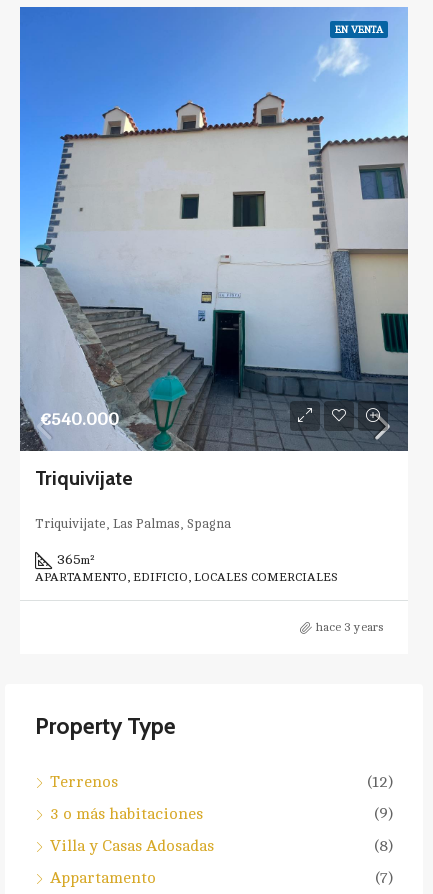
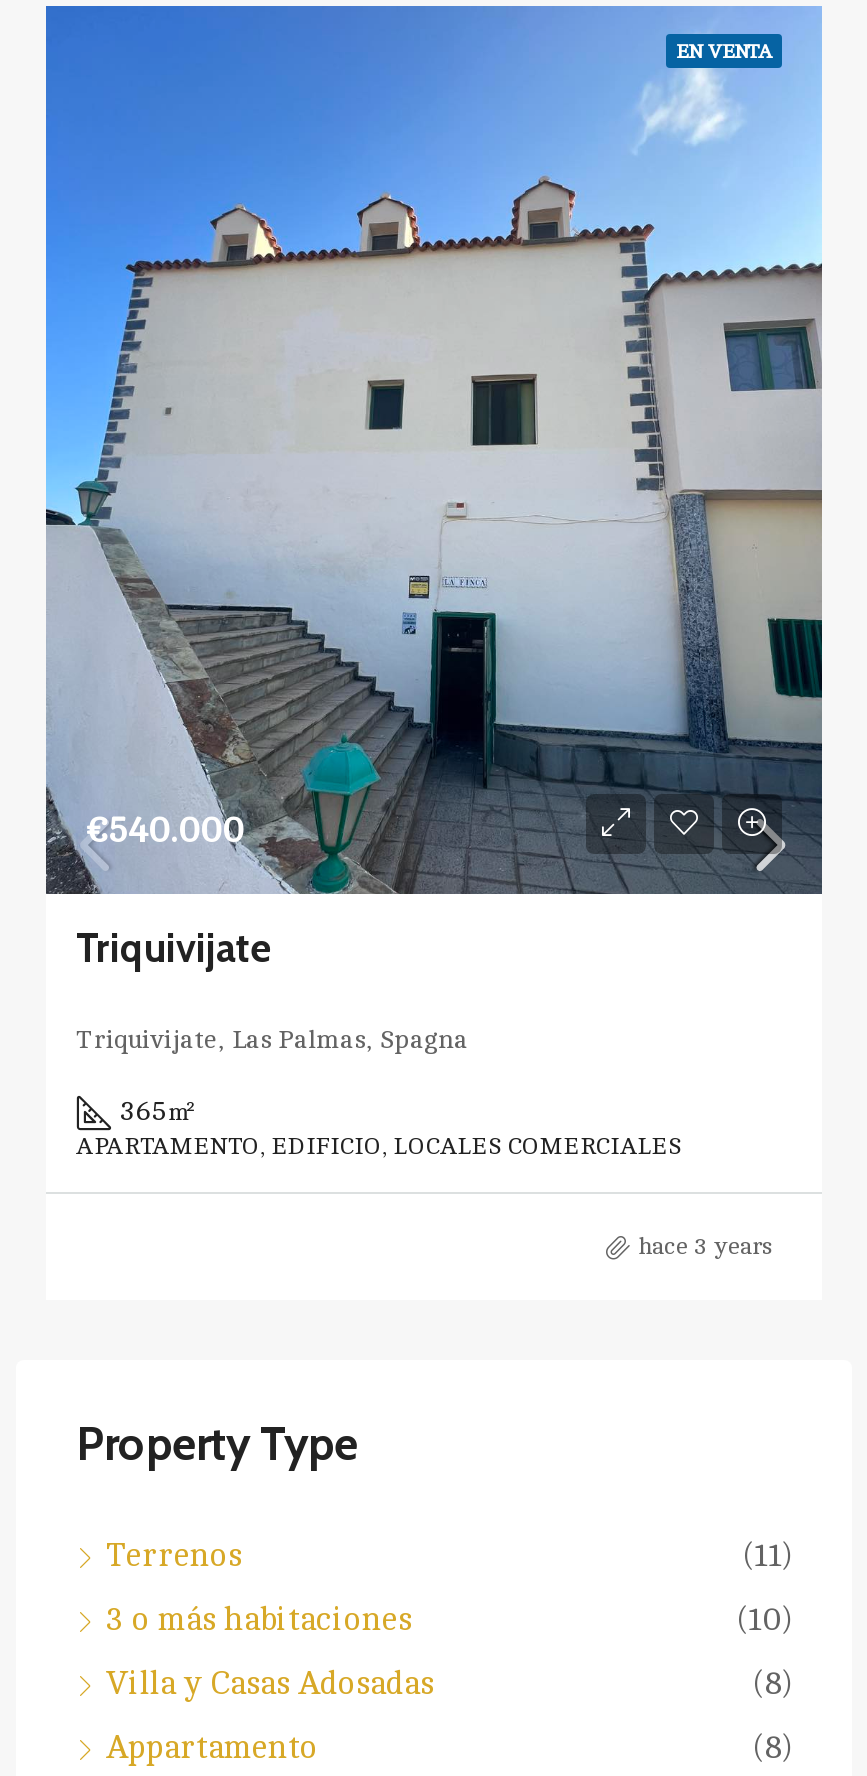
[367,773,393,791] (12) -> [744,1538,792,1574] (11)
[374,805,393,823] (9) -> [738,1602,792,1638] (10)
[375,869,393,887] (7) -> [754,1730,792,1766] (8)

